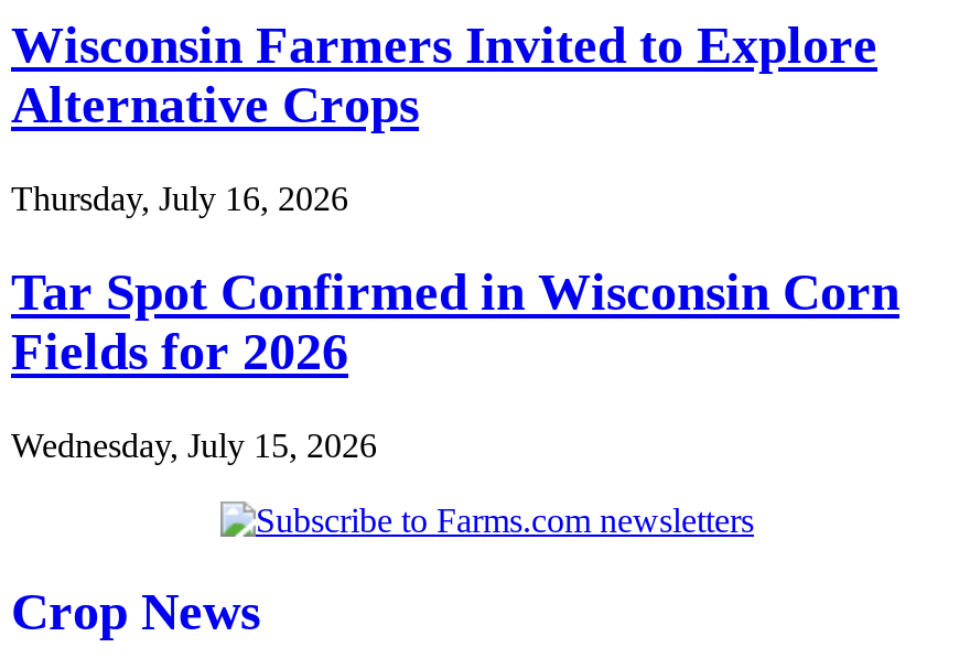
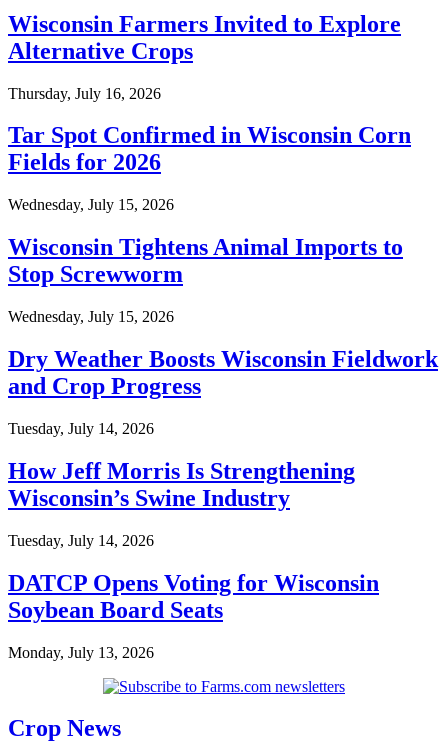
none -> [8,234,438,661] Wisconsin Tightens Animal Imports to | Stop Screwworm | Wednesday, July 15, 2026 | Dry Weather Boosts Wisconsin Fieldwork | and Crop Progress | Tuesday, July 14, 2026 | How Jeff Morris Is Strengthening | Wisconsin’s Swine Industry | Tuesday, July 14, 2026 | DATCP Opens Voting for Wisconsin | Soybean Board Seats | Monday, July 13, 2026

